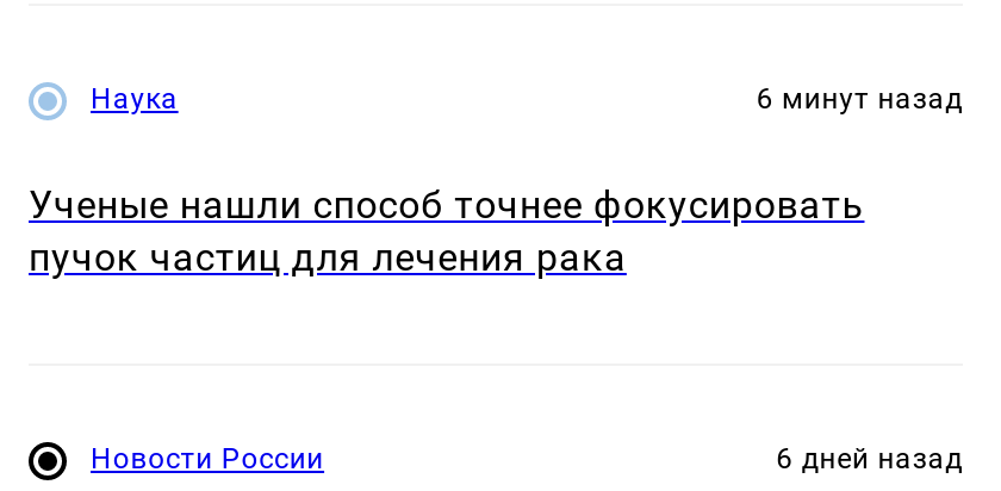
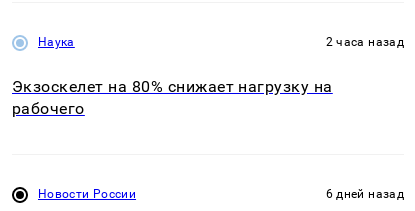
[756,81,963,115] 6 минут назад -> [326,35,404,49] 2 часа назад
[29,182,864,280] Ученые нашли способ точнее фокусировать | пучок частиц для лечения рака -> [12,77,333,118] Экзоскелет на 80% снижает нагрузку на | рабочего

